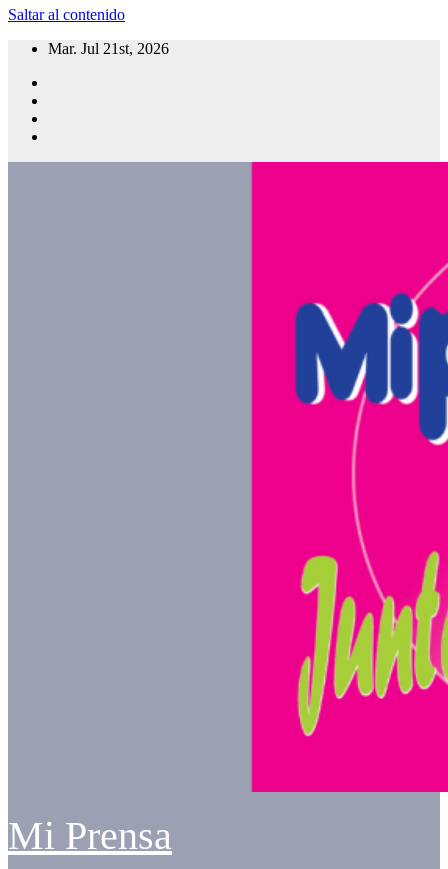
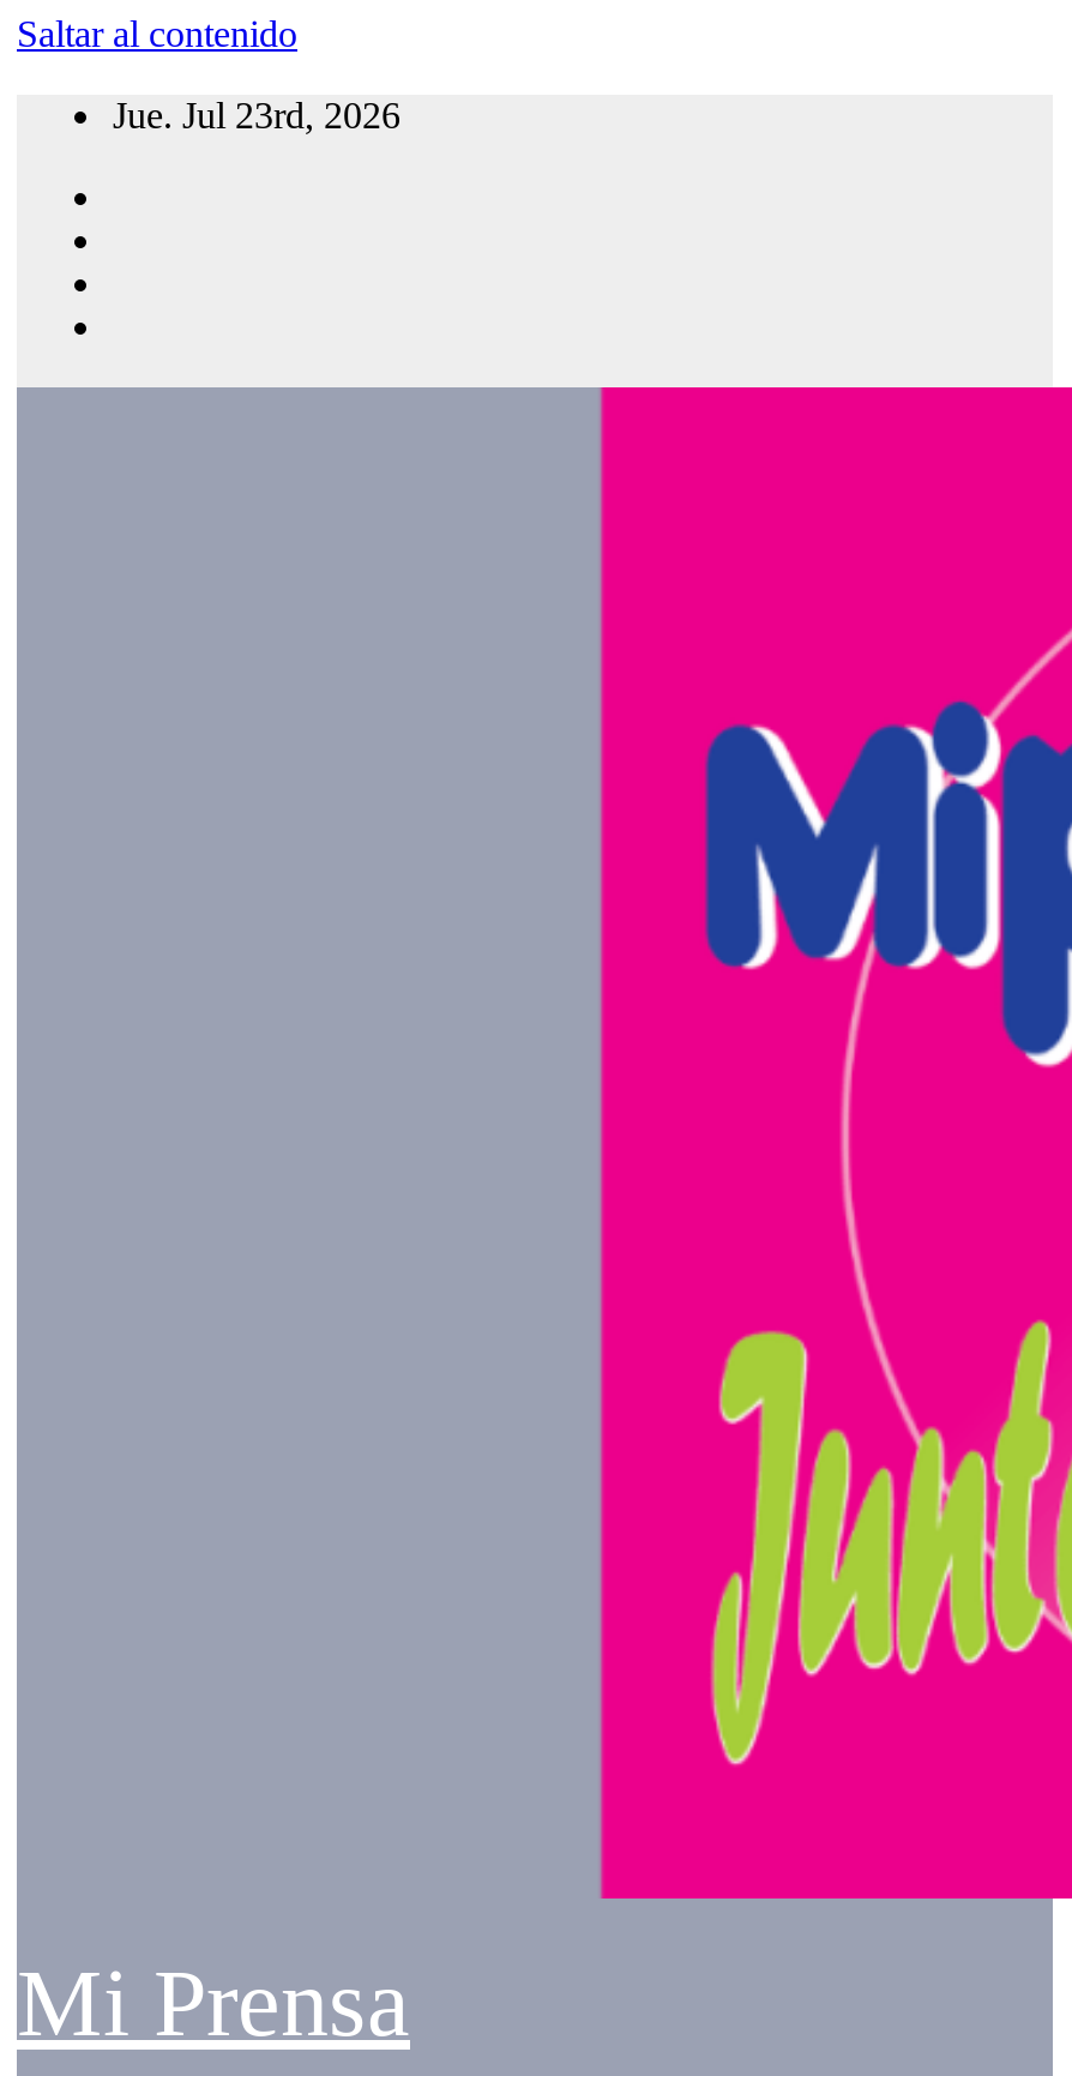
[48,40,169,57] Mar. Jul 21st, 2026 -> [113,95,401,136] Jue. Jul 23rd, 2026

